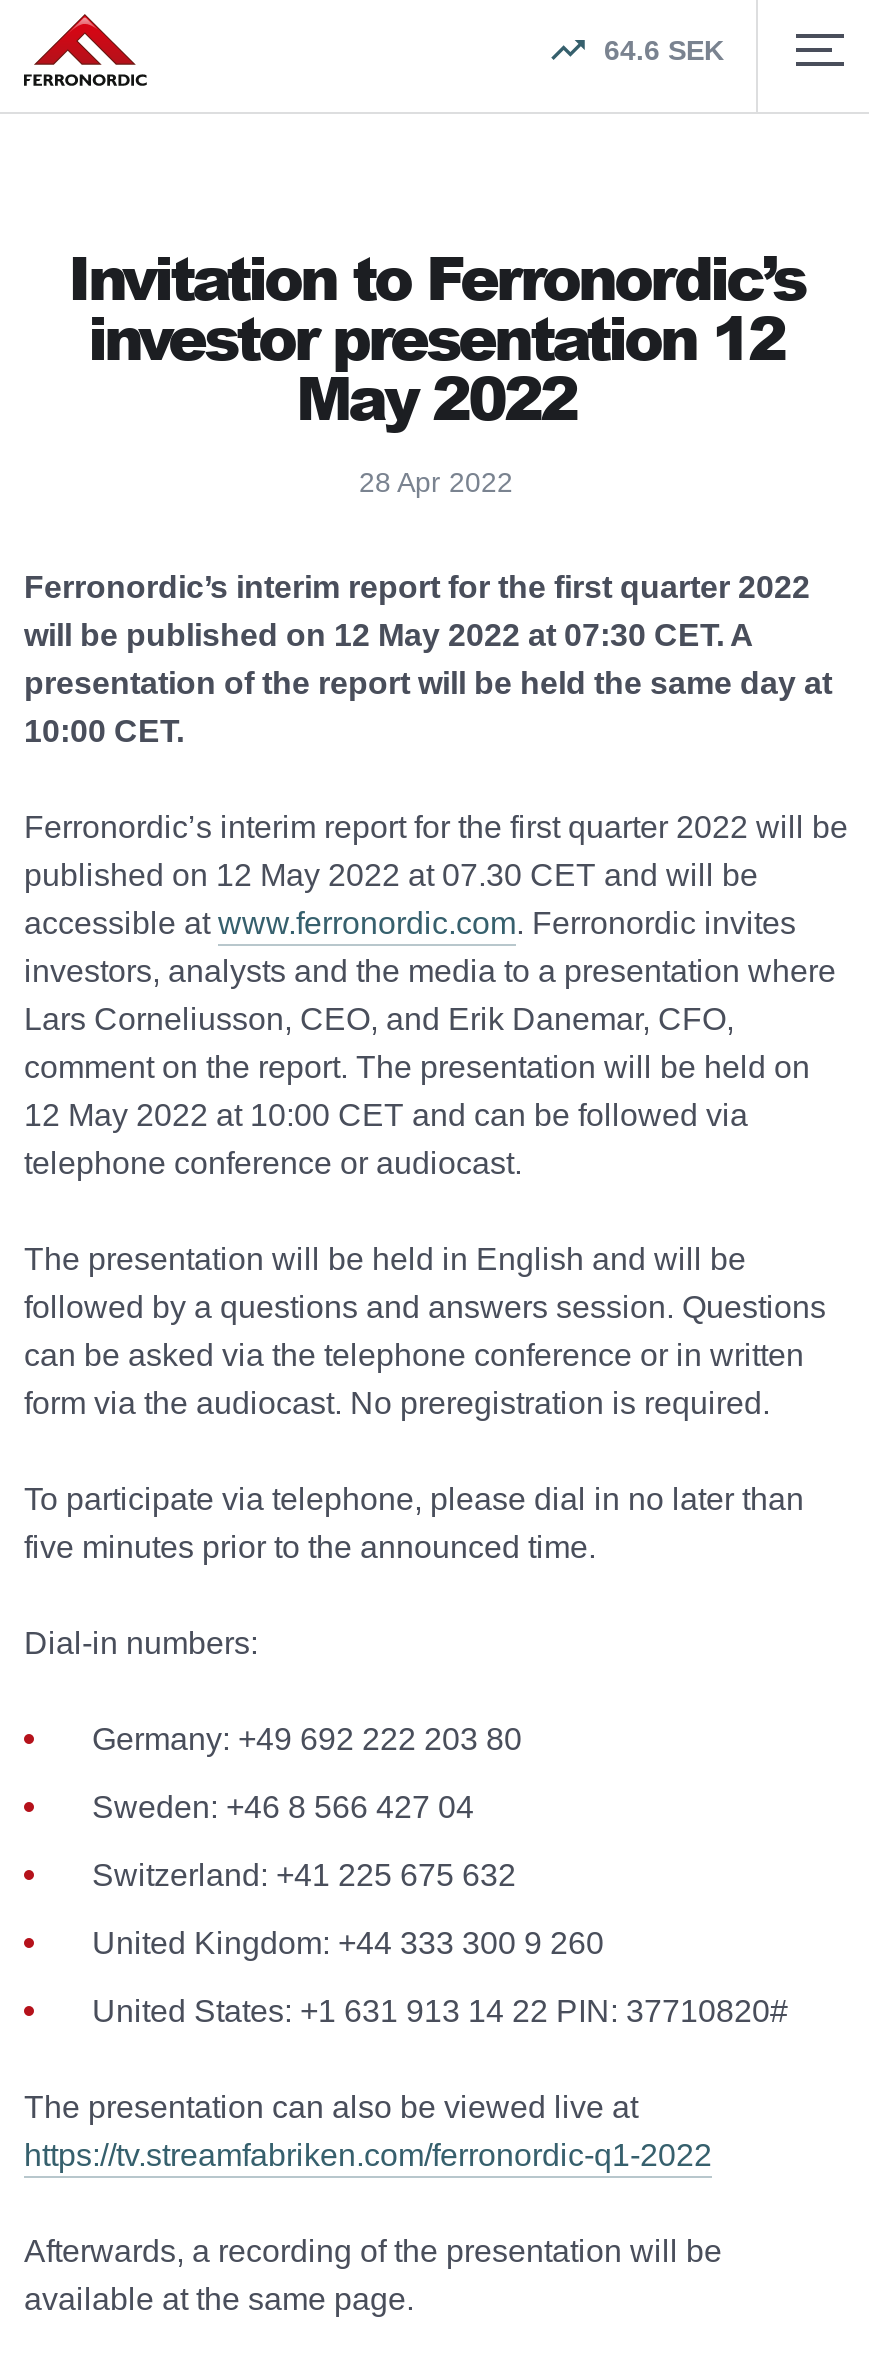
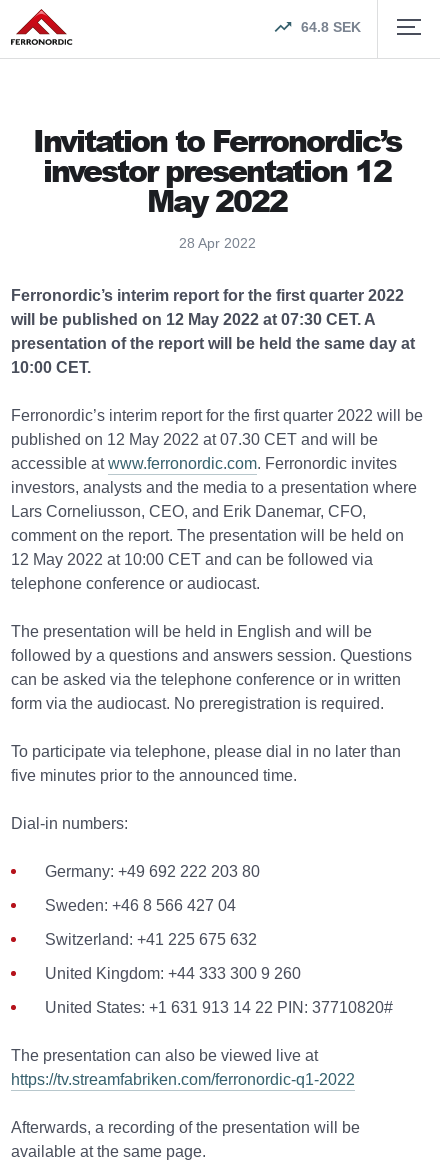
[604,33,724,65] 64.6 SEK -> [301,18,361,34] 64.8 SEK

